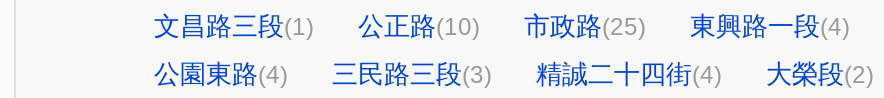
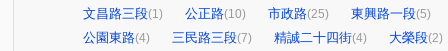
[154,11,850,41] 文昌路三段(1) 公正路(10) 市政路(25) 東興路一段(4) -> [83,6,431,21] 文昌路三段(1) 公正路(10) 市政路(25) 東興路一段(5)
[154,59,874,89] 公園東路(4) 三民路三段(3) 精誠二十四街(4) 大榮段(2) -> [83,30,443,45] 公園東路(4) 三民路三段(7) 精誠二十四街(4) 大榮段(2)

